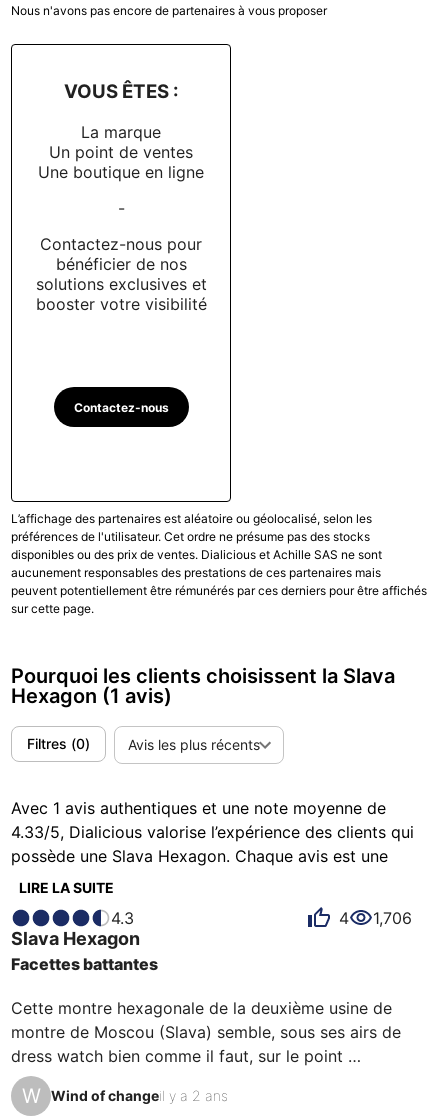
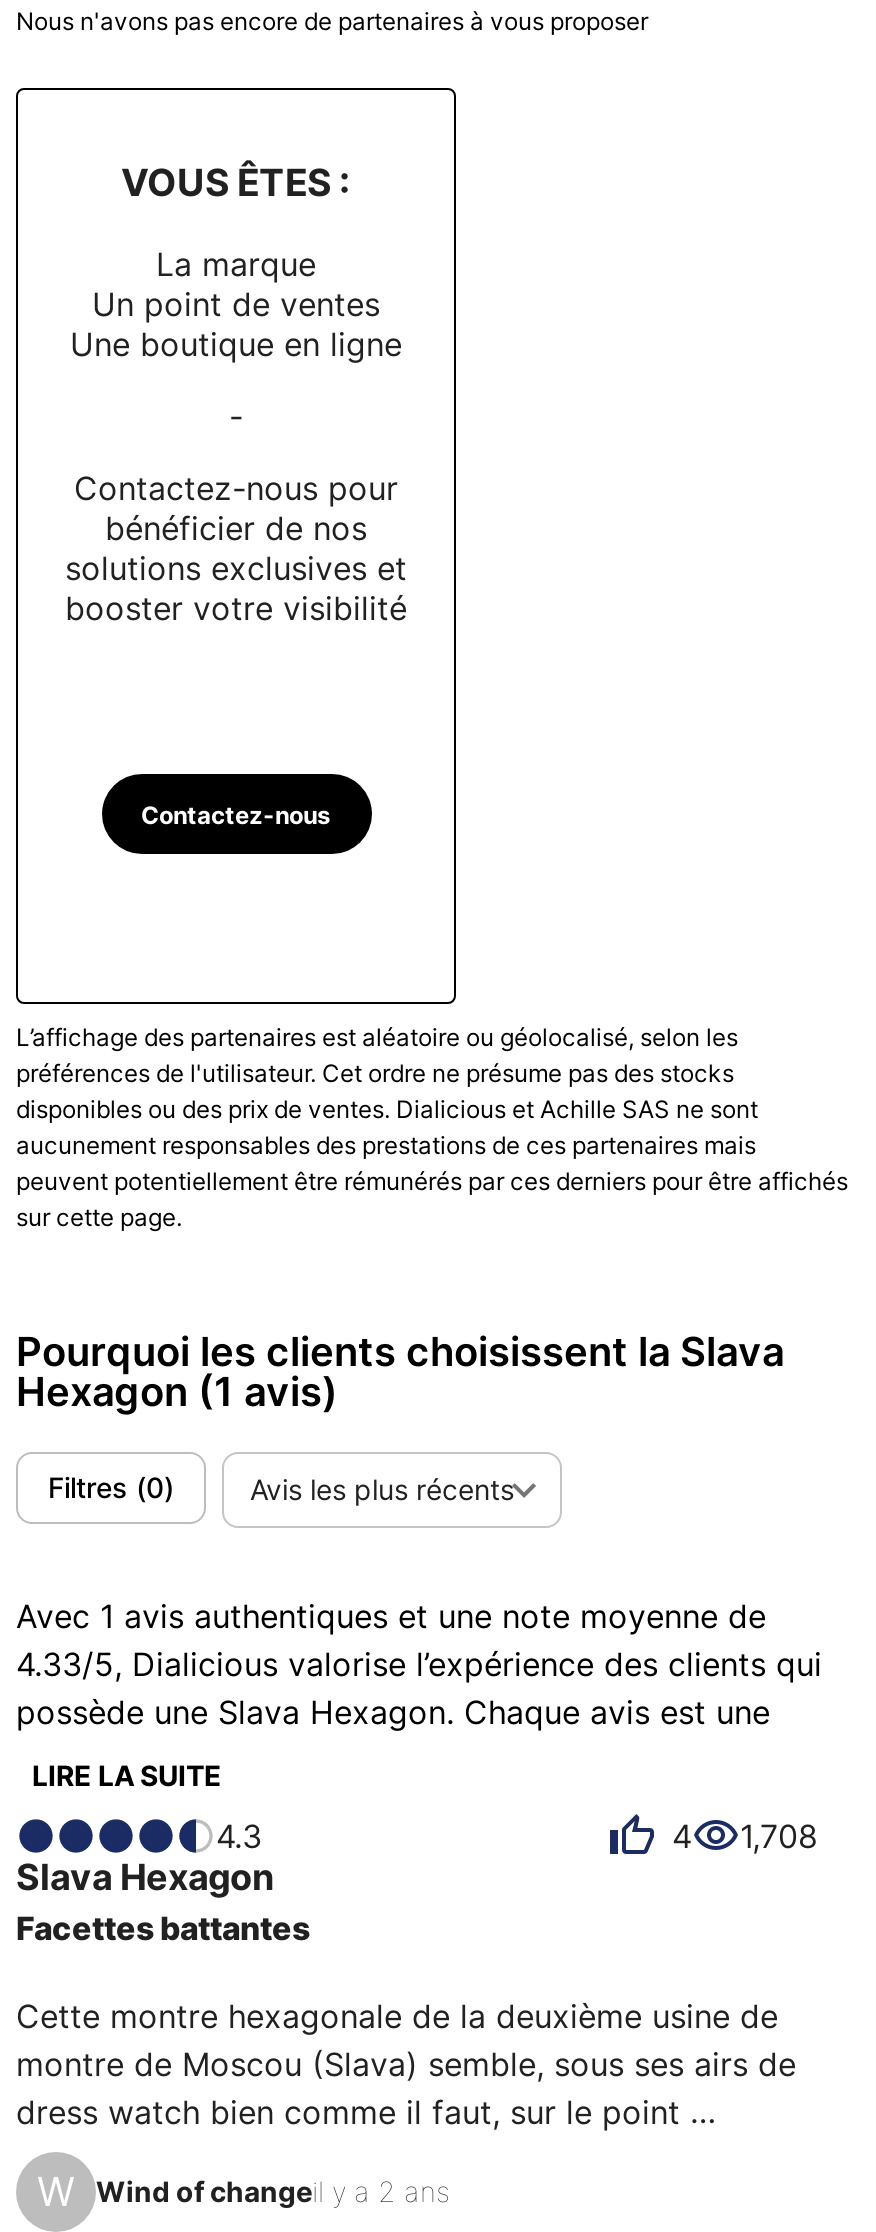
[373,907,412,927] 1,706 -> [740,1815,818,1855] 1,708

